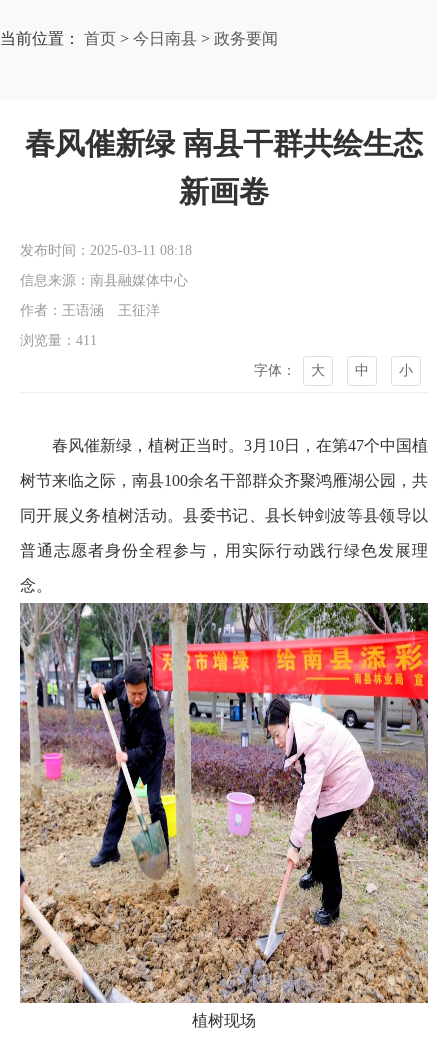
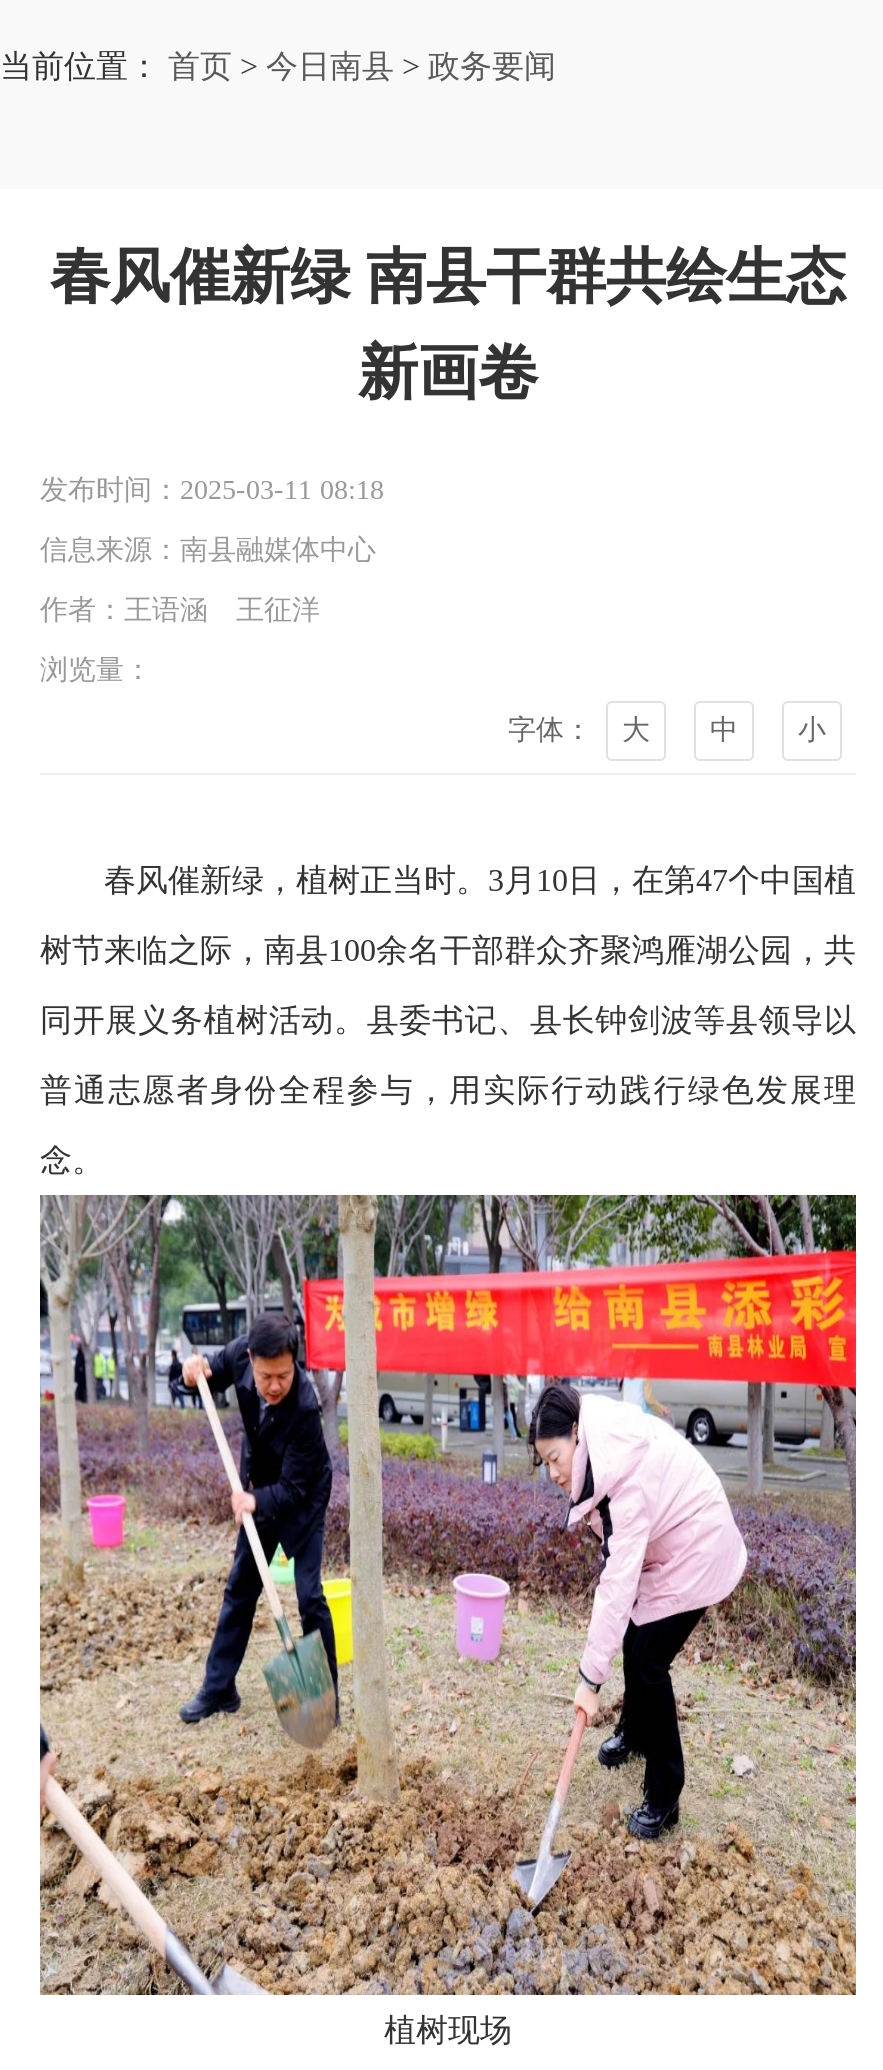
[20,333,97,348] 浏览量：411 -> [40,655,152,685] 浏览量：

